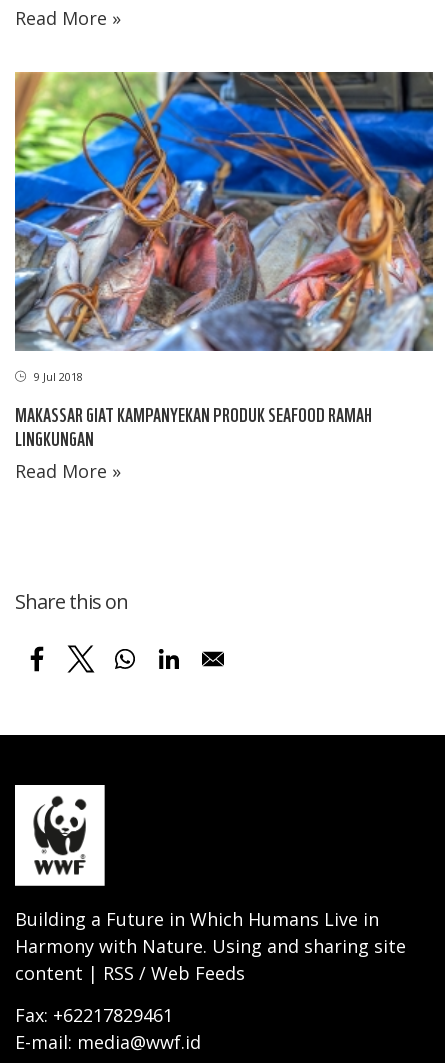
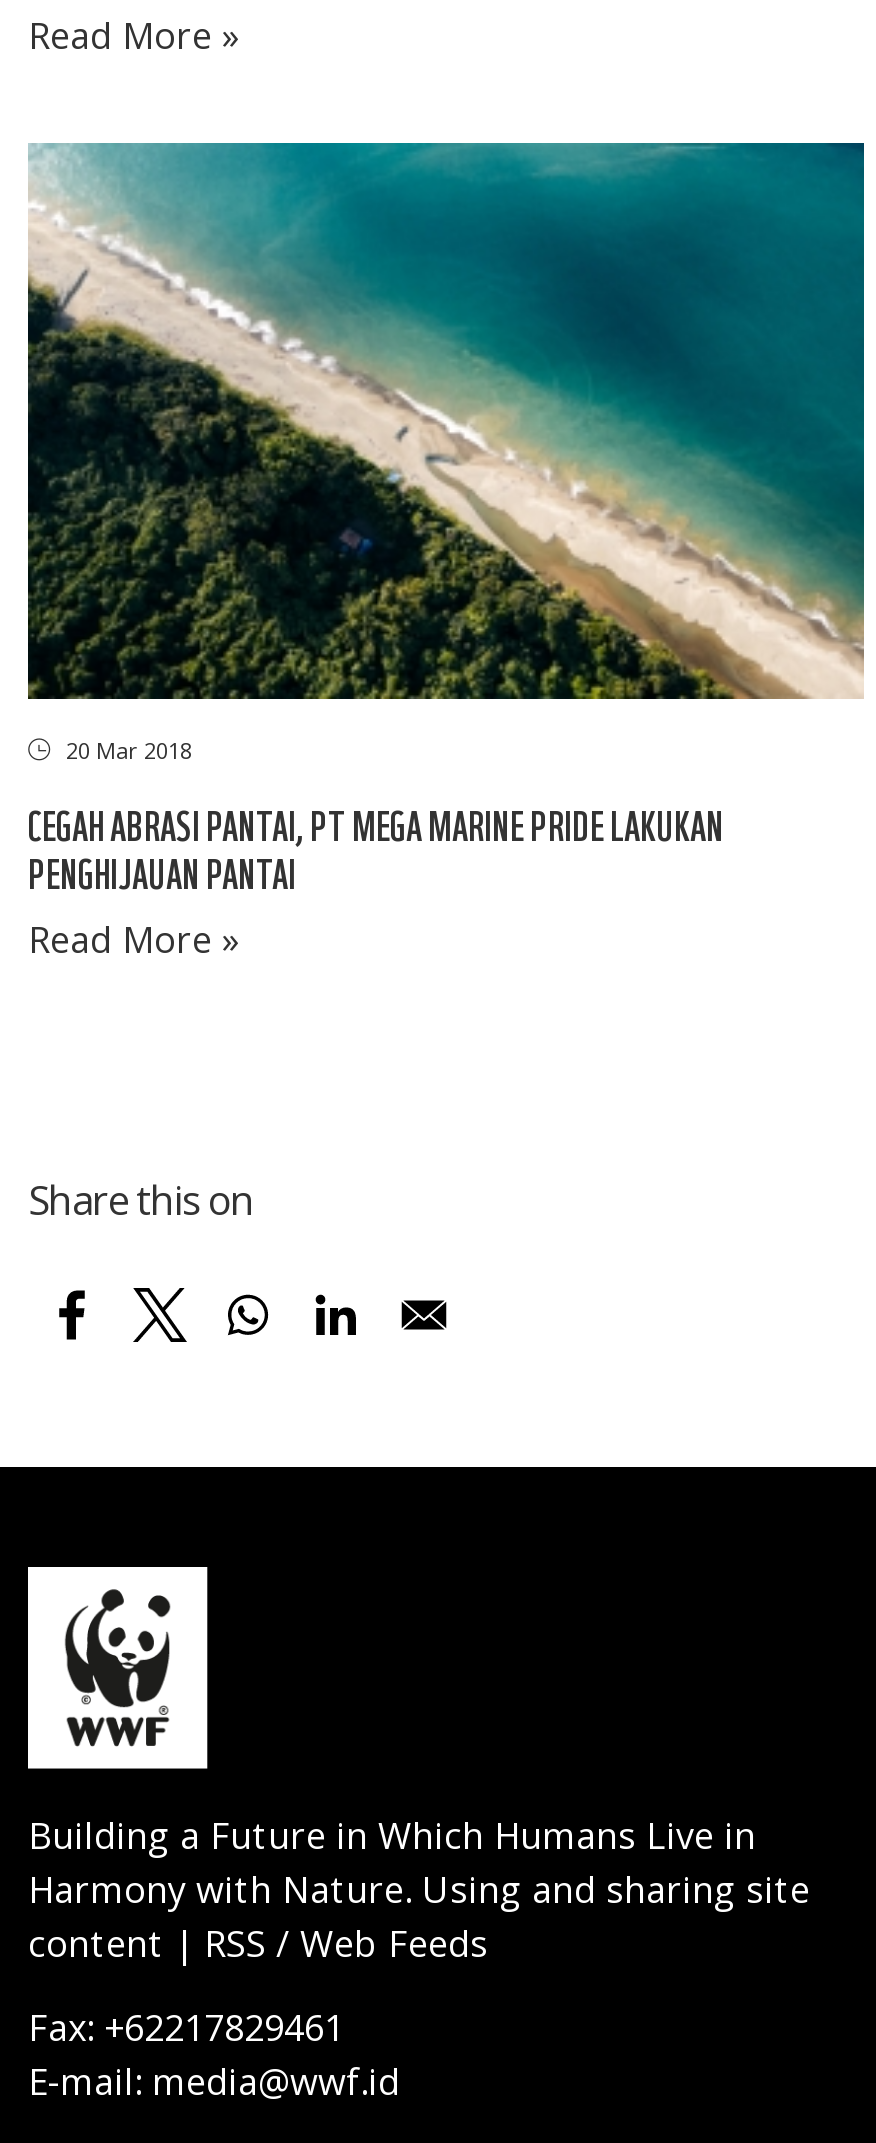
[14,71,434,384] [image] | 9 Jul 2018 -> [26,140,866,765] [image] | 20 Mar 2018
[15,401,372,450] MAKASSAR GIAT KAMPANYEKAN PRODUK SEAFOOD RAMAH | LINGKUNGAN -> [28,799,724,897] CEGAH ABRASI PANTAI, PT MEGA MARINE PRIDE LAKUKAN | PENGHIJAUAN PANTAI

